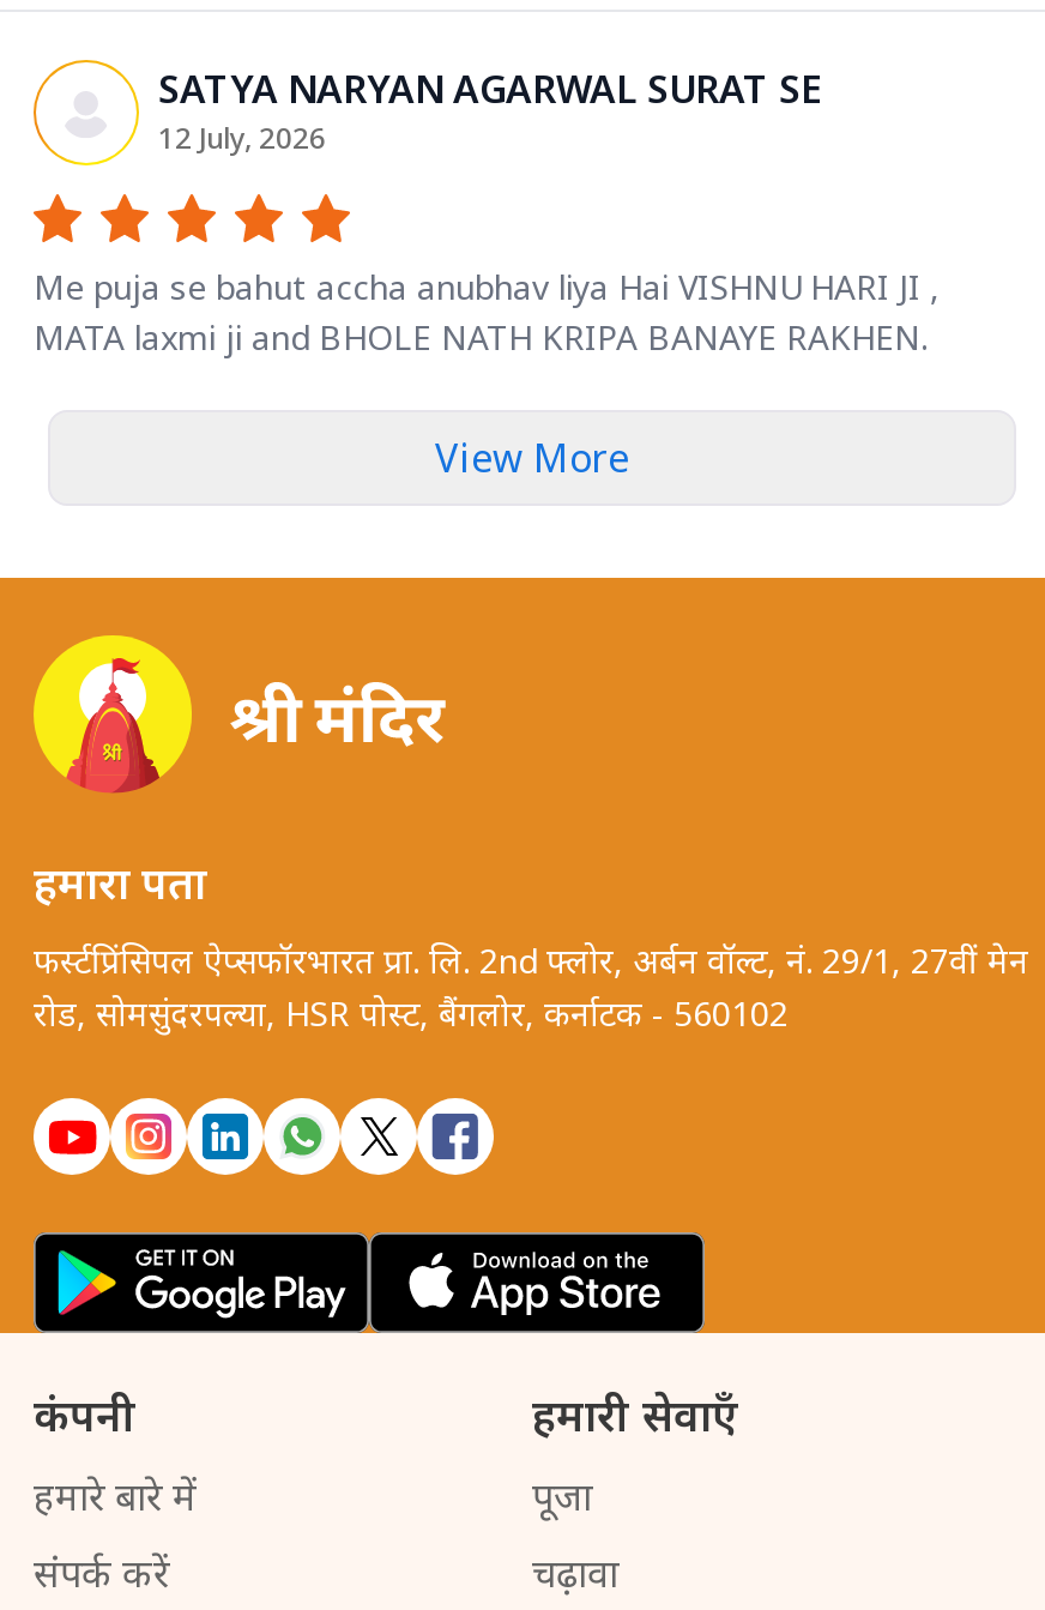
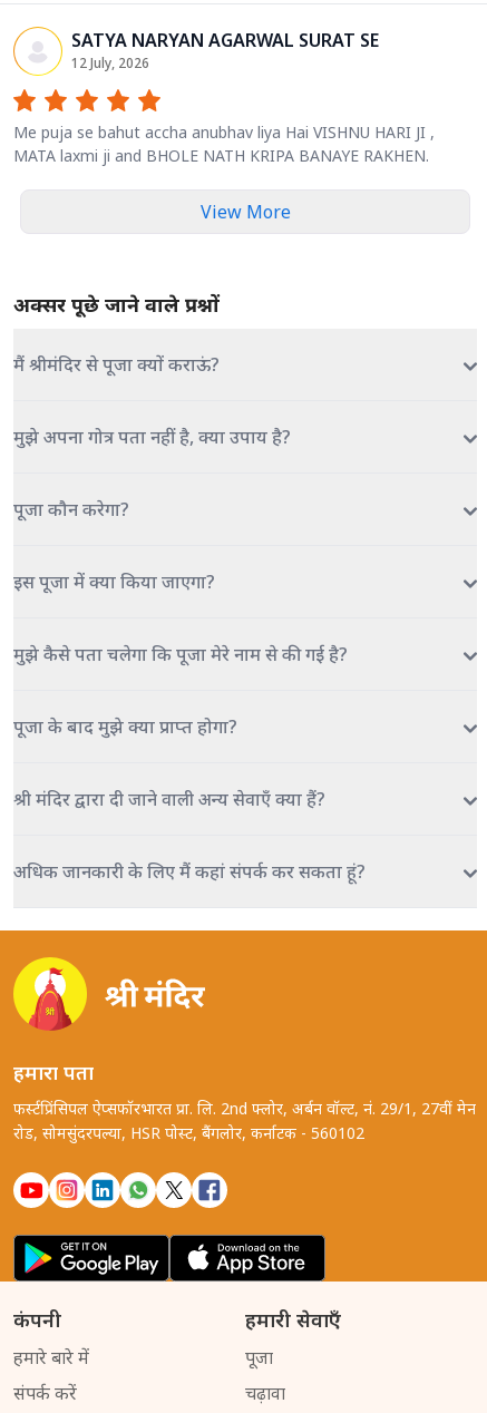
none -> [13,290,366,883] अक्सर पूछे जाने वाले प्रश्नों | मैं श्रीमंदिर से पूजा क्यों कराऊं? | मुझे अपना गोत्र पता नहीं है, क्या उपाय है? | पूजा कौन करेगा? | इस पूजा में क्या किया जाएगा? | मुझे कैसे पता चलेगा कि पूजा मेरे नाम से की गई है? | पूजा के बाद मुझे क्या प्राप्त होगा? | श्री मंदिर द्वारा दी जाने वाली अन्य सेवाएँ क्या हैं? | अधिक जानकारी के लिए मैं कहां संपर्क कर सकता हूं?

